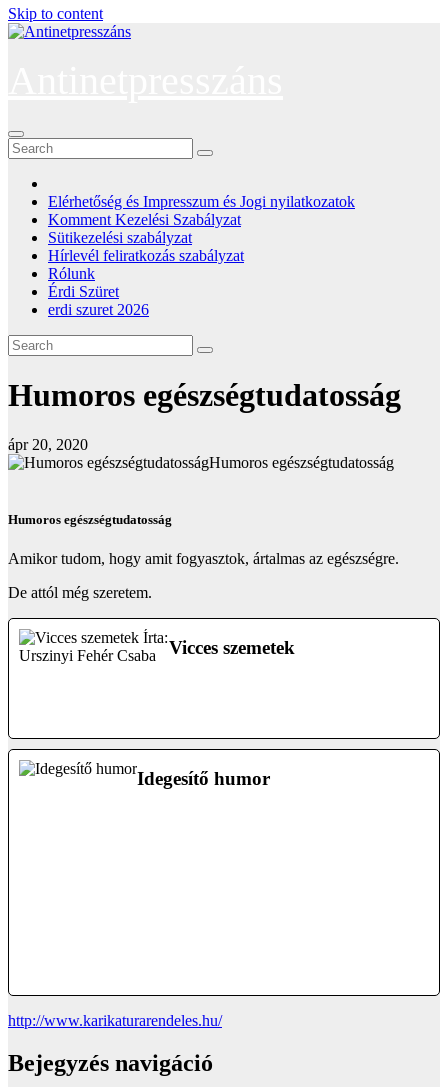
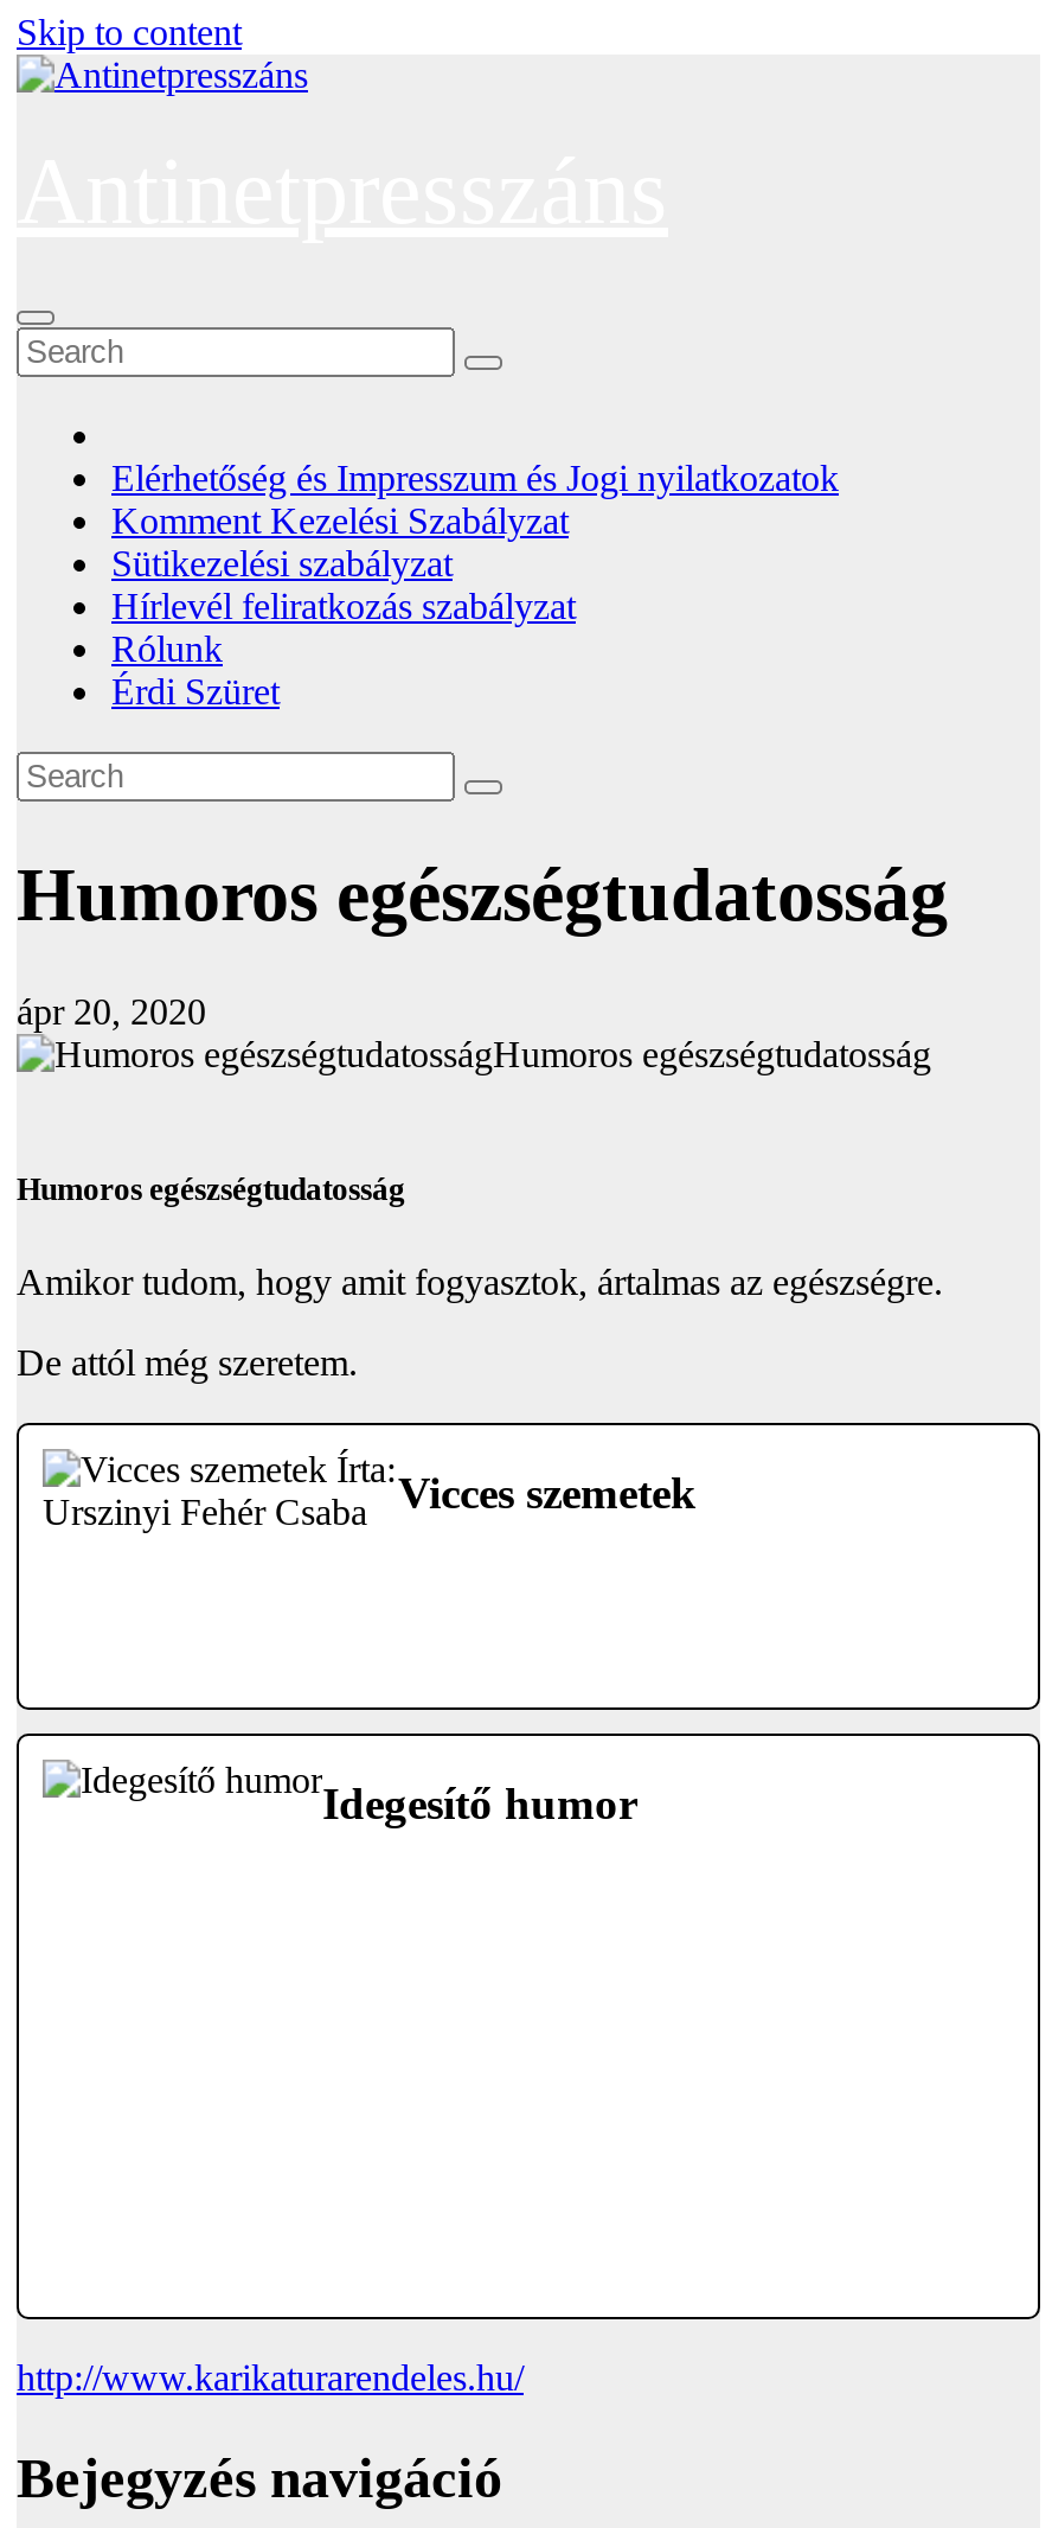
[48,301,149,318] erdi szuret 2026 -> none

